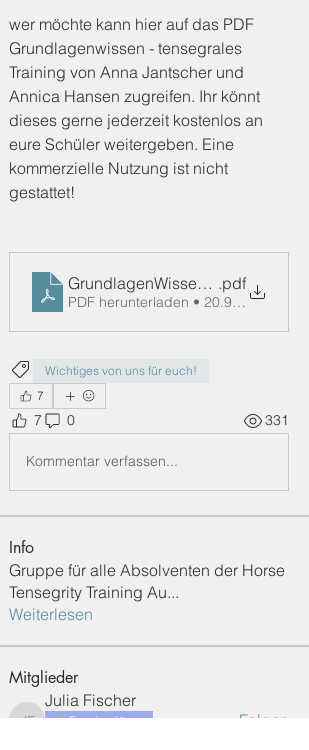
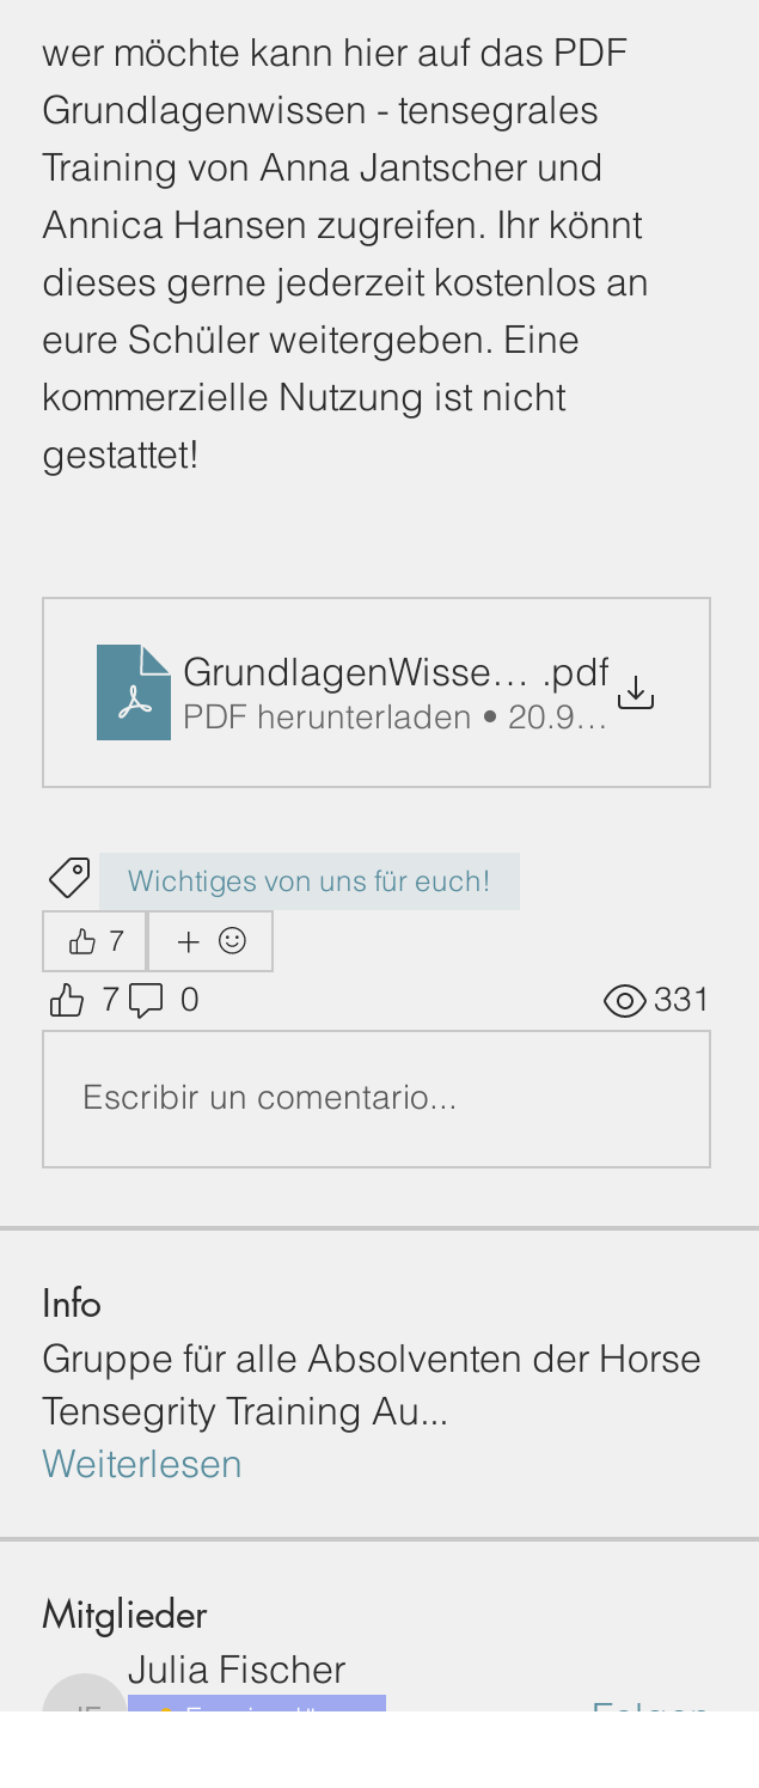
[26,452,178,470] Kommentar verfassen... -> [82,1076,458,1119] Escribir un comentario...

